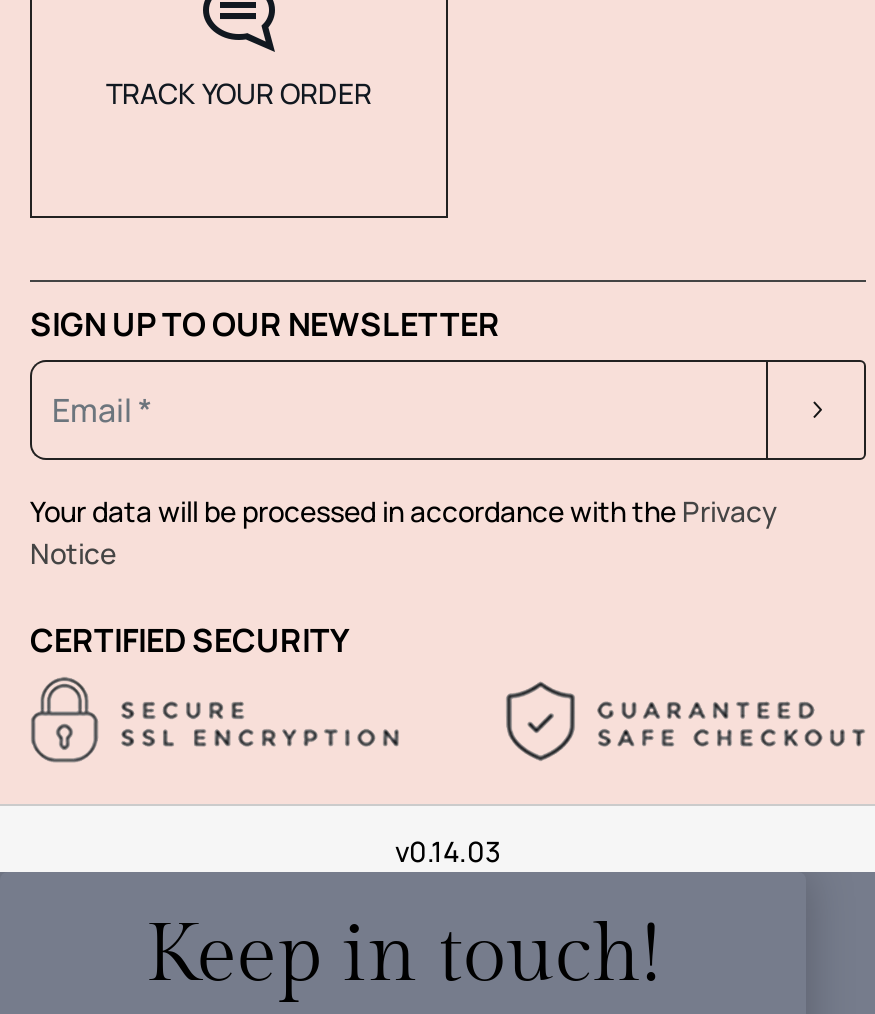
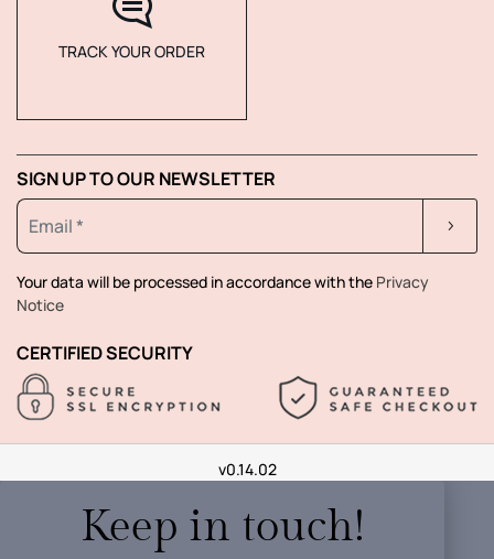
[395,831,501,869] v0.14.03 -> [218,458,276,479] v0.14.02

